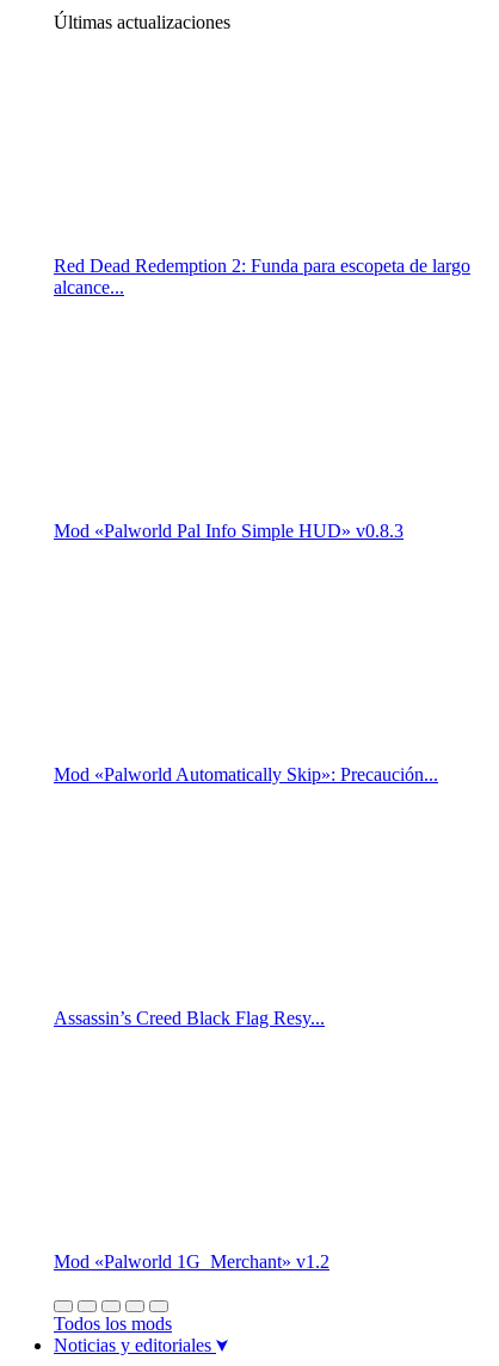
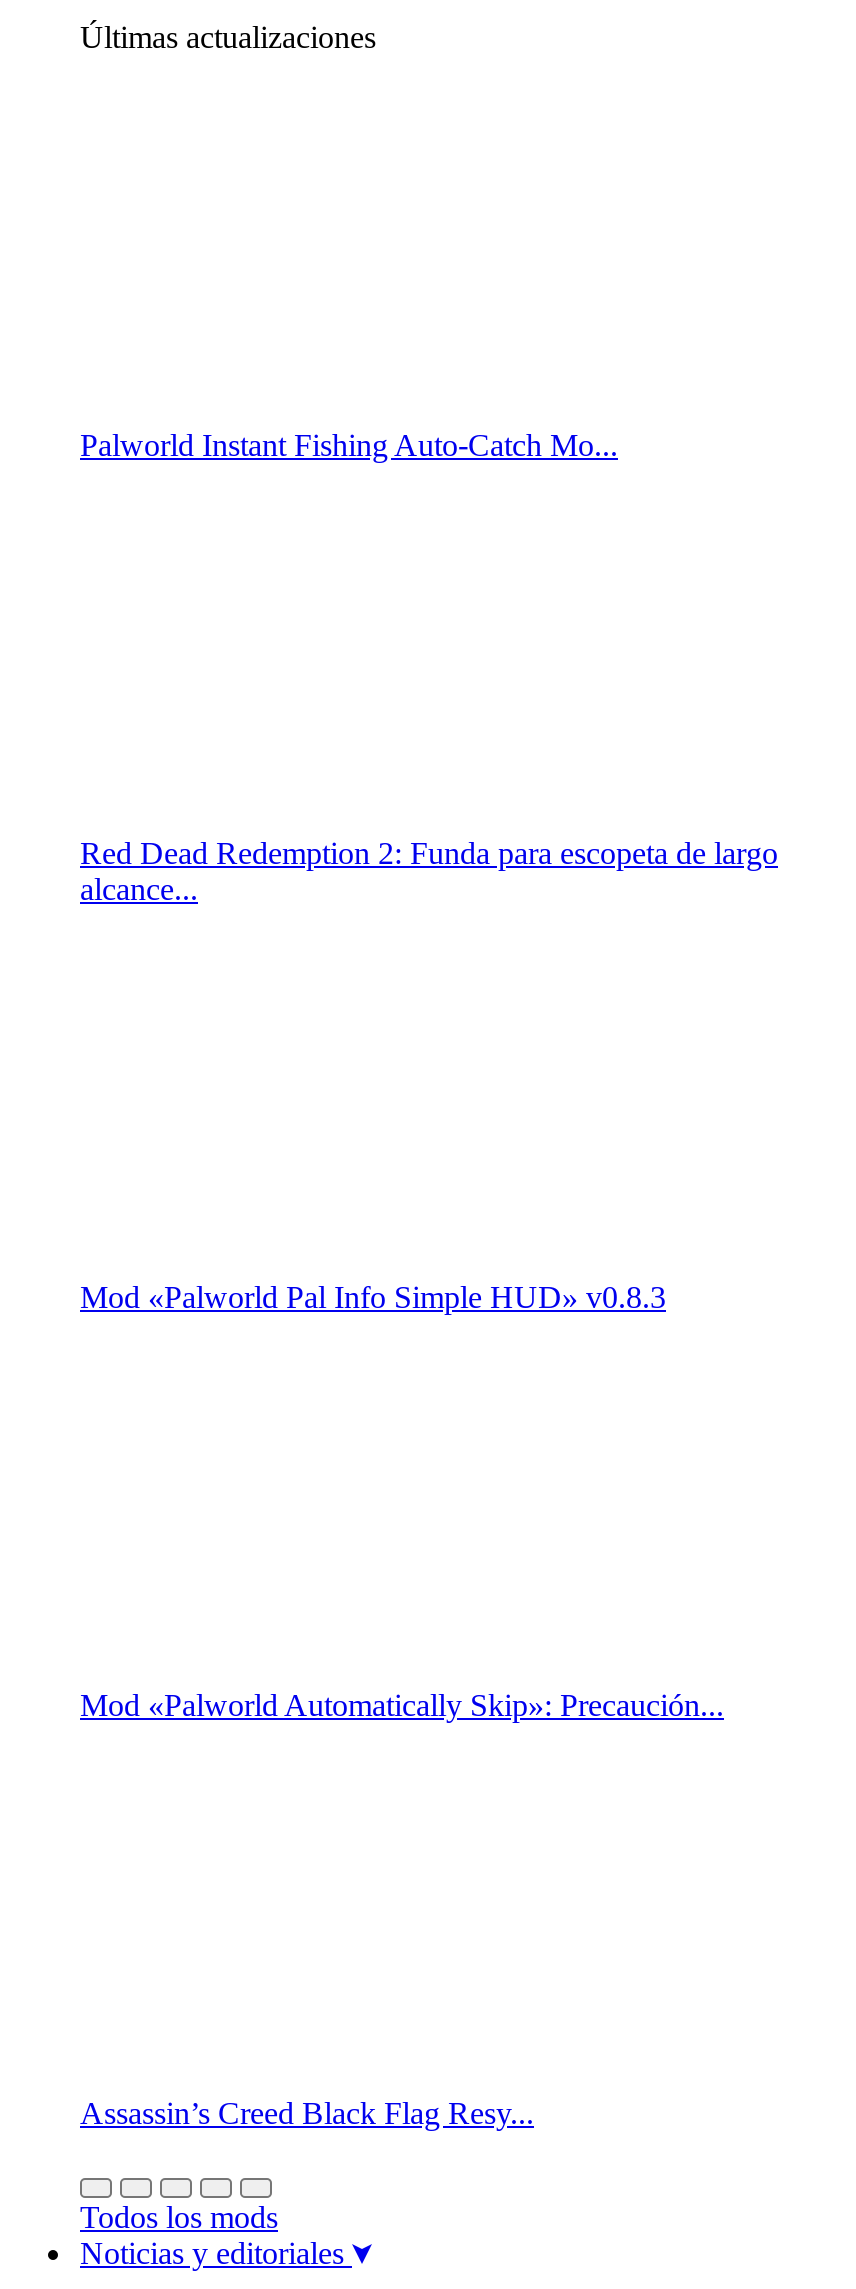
none -> [80,428,618,462] Palworld Instant Fishing Auto-Catch Mo...
moved [54,256,470,1028] -> [80,836,778,2130]: Red Dead Redemption 2: Funda para escopeta de largo | alcance... | Mod «Palworld Pal Info Simple HUD» v0.8.3 | Mod «Palworld Automatically Skip»: Precaución... | Assassin’s Creed Black Flag Resy...
[54,1251,329,1272] Mod «Palworld 1G_Merchant» v1.2 -> none

